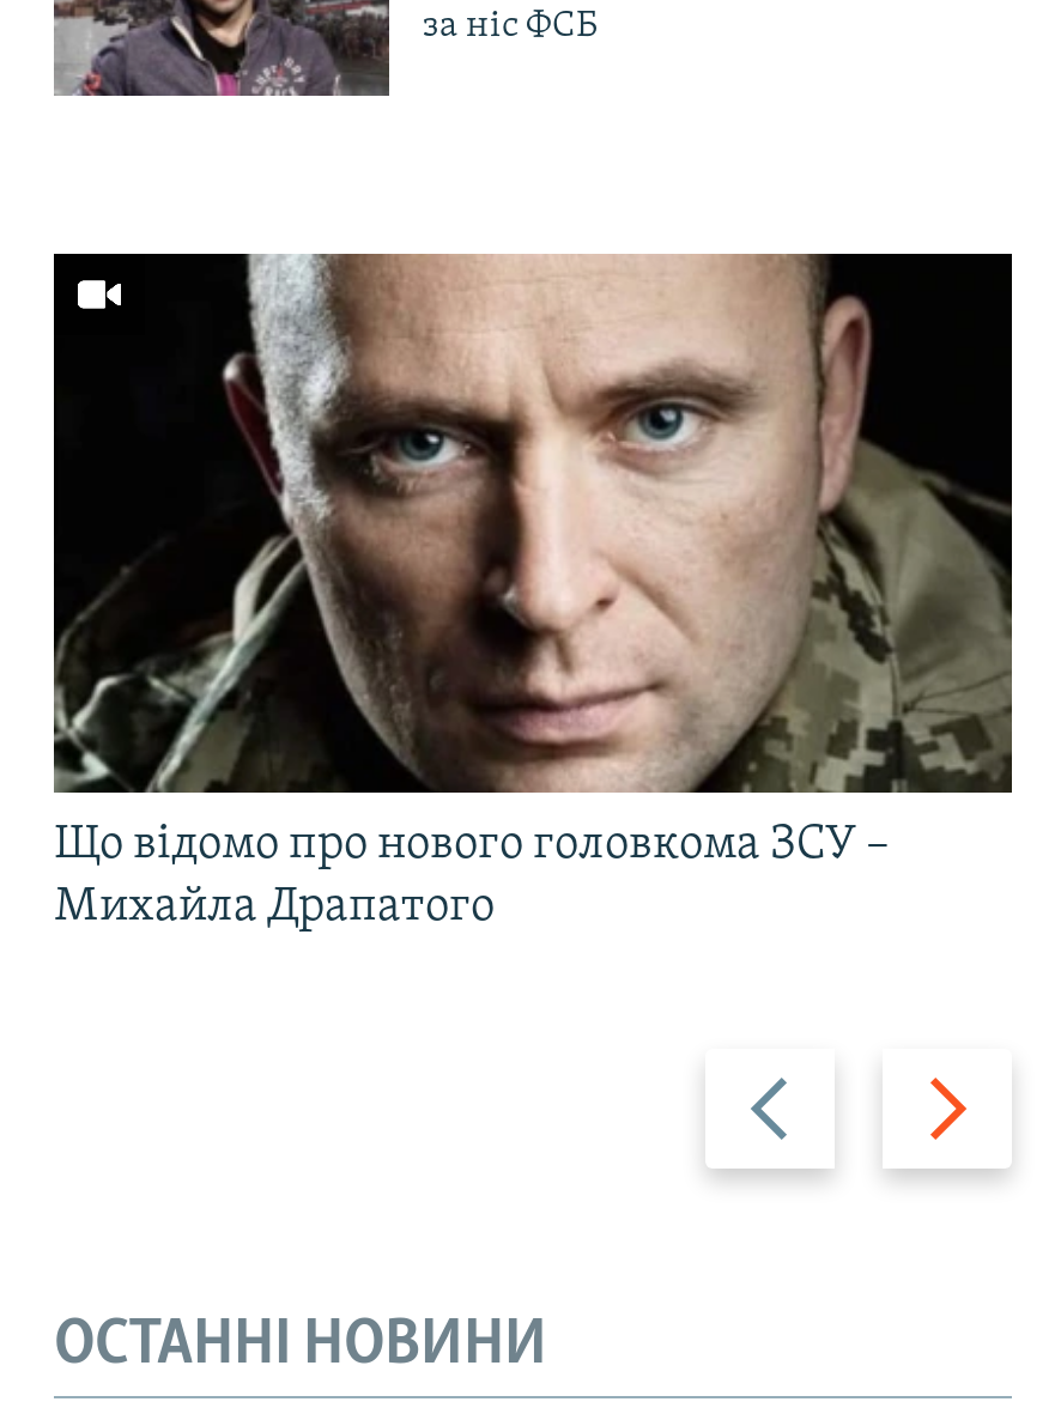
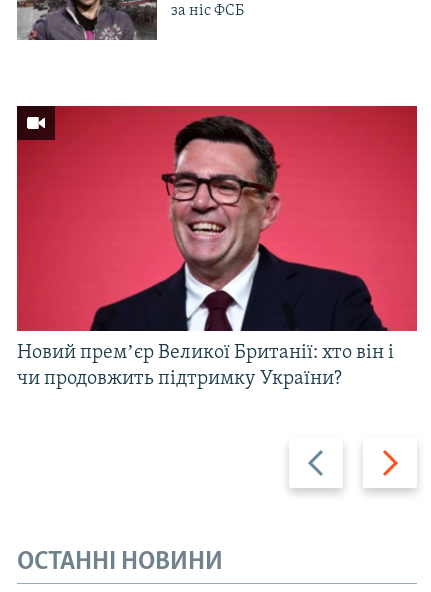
[51,251,1014,931] [image] | Що відомо про нового головкома ЗСУ – | Михайла Драпатого -> [16,105,418,389] [image] | Новий премʼєр Великої Британії: хто він і | чи продовжить підтримку України?

